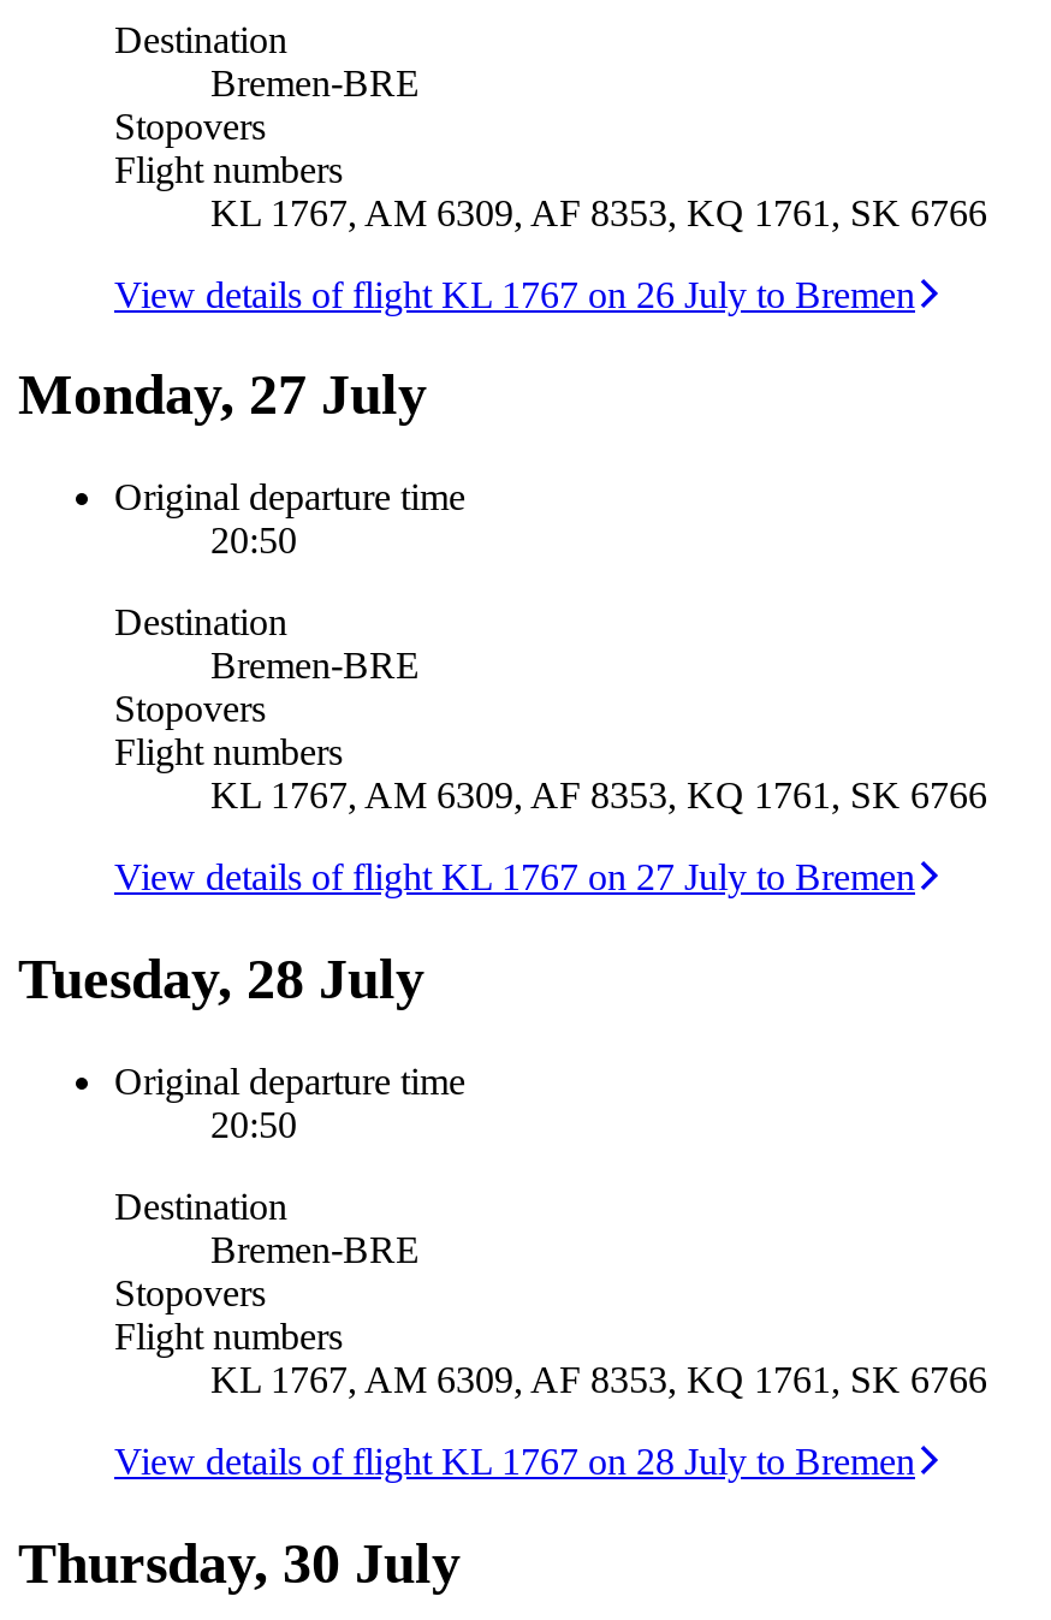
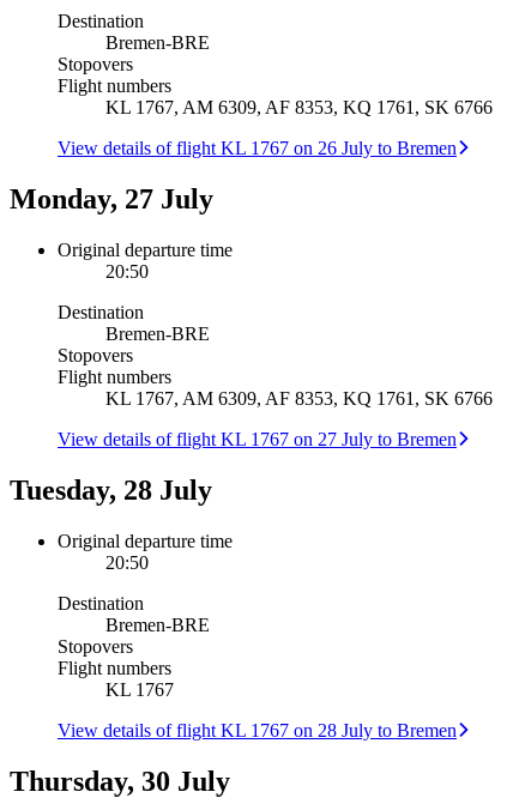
[210,1360,987,1401] KL 1767, AM 6309, AF 8353, KQ 1761, SK 6766 -> [105,679,174,700] KL 1767

